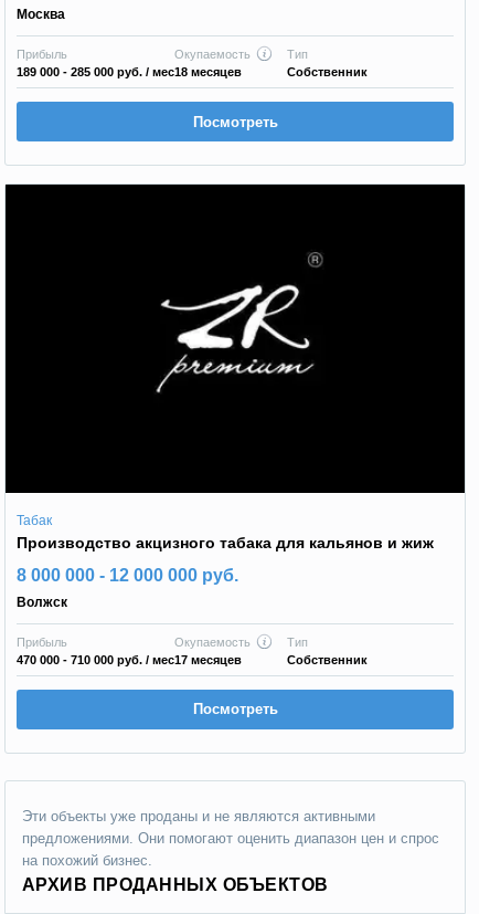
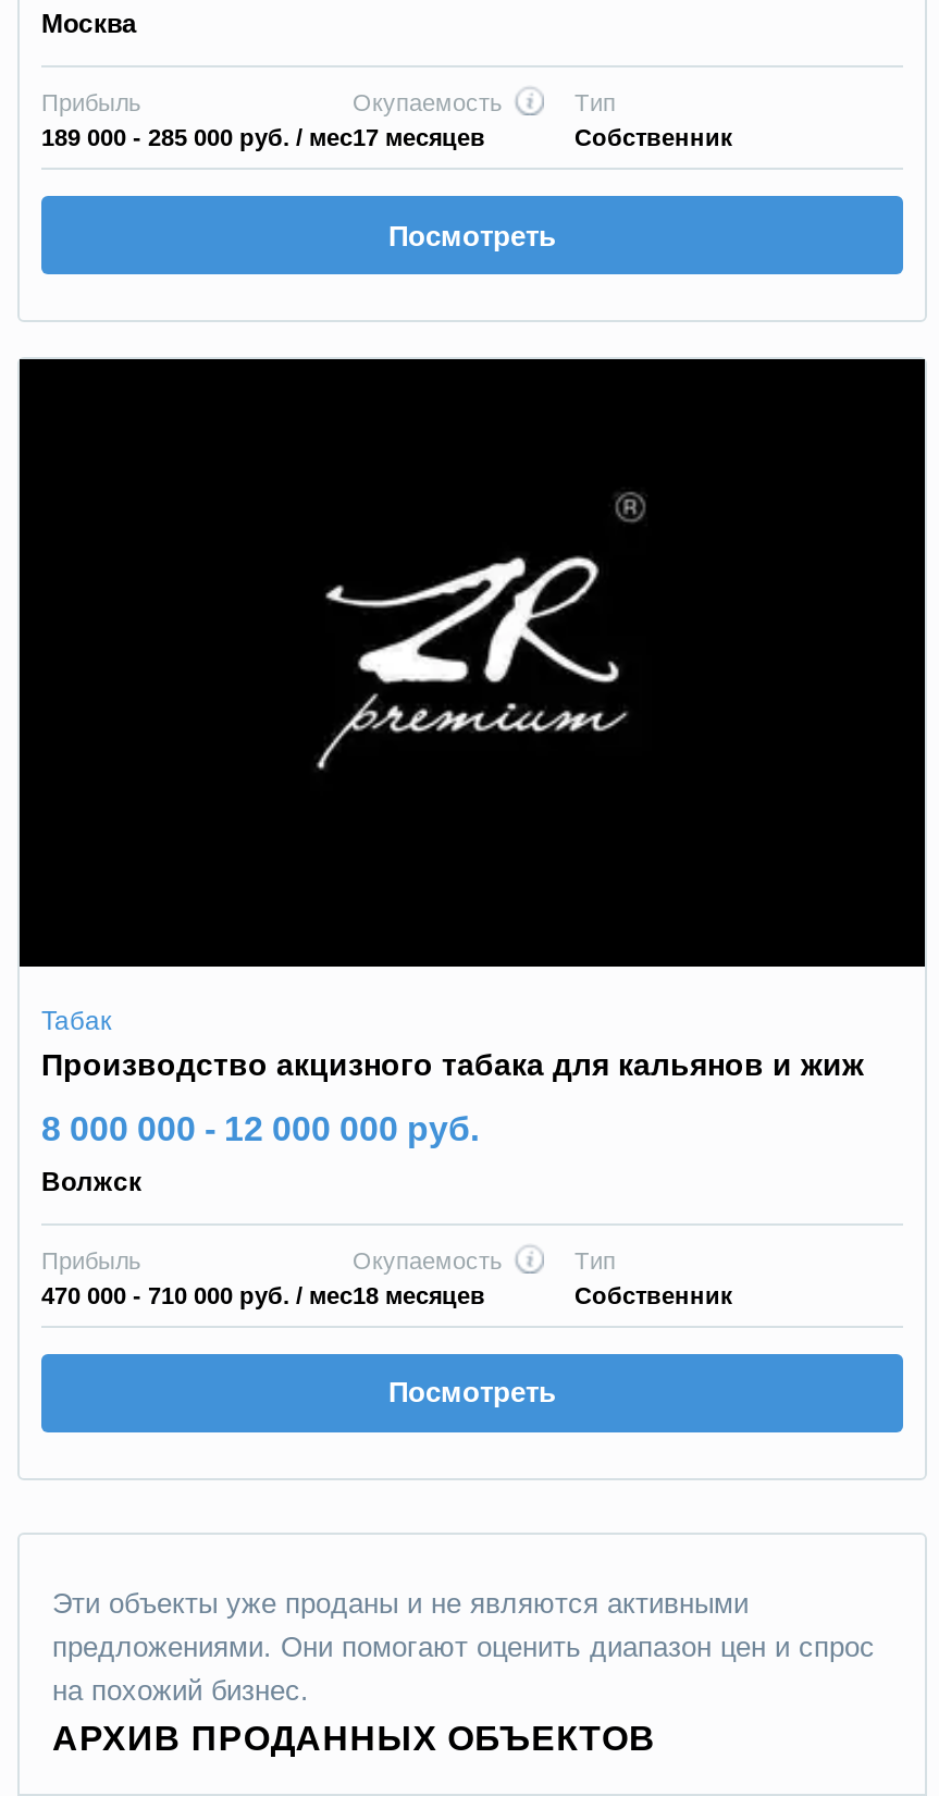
[17,66,242,79] 189 000 - 285 000 руб. / мес 18 месяцев -> [41,125,485,151] 189 000 - 285 000 руб. / мес 17 месяцев
[17,653,242,666] 470 000 - 710 000 руб. / мес 17 месяцев -> [41,1282,485,1308] 470 000 - 710 000 руб. / мес 18 месяцев

